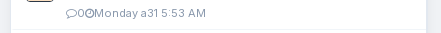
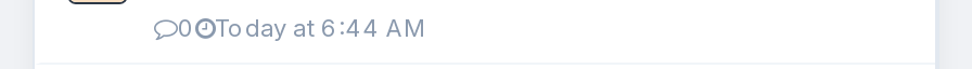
[77,6,206,20] 0 Monday a31 5:53 AM -> [178,13,425,43] 0 Today at 6:44 AM

